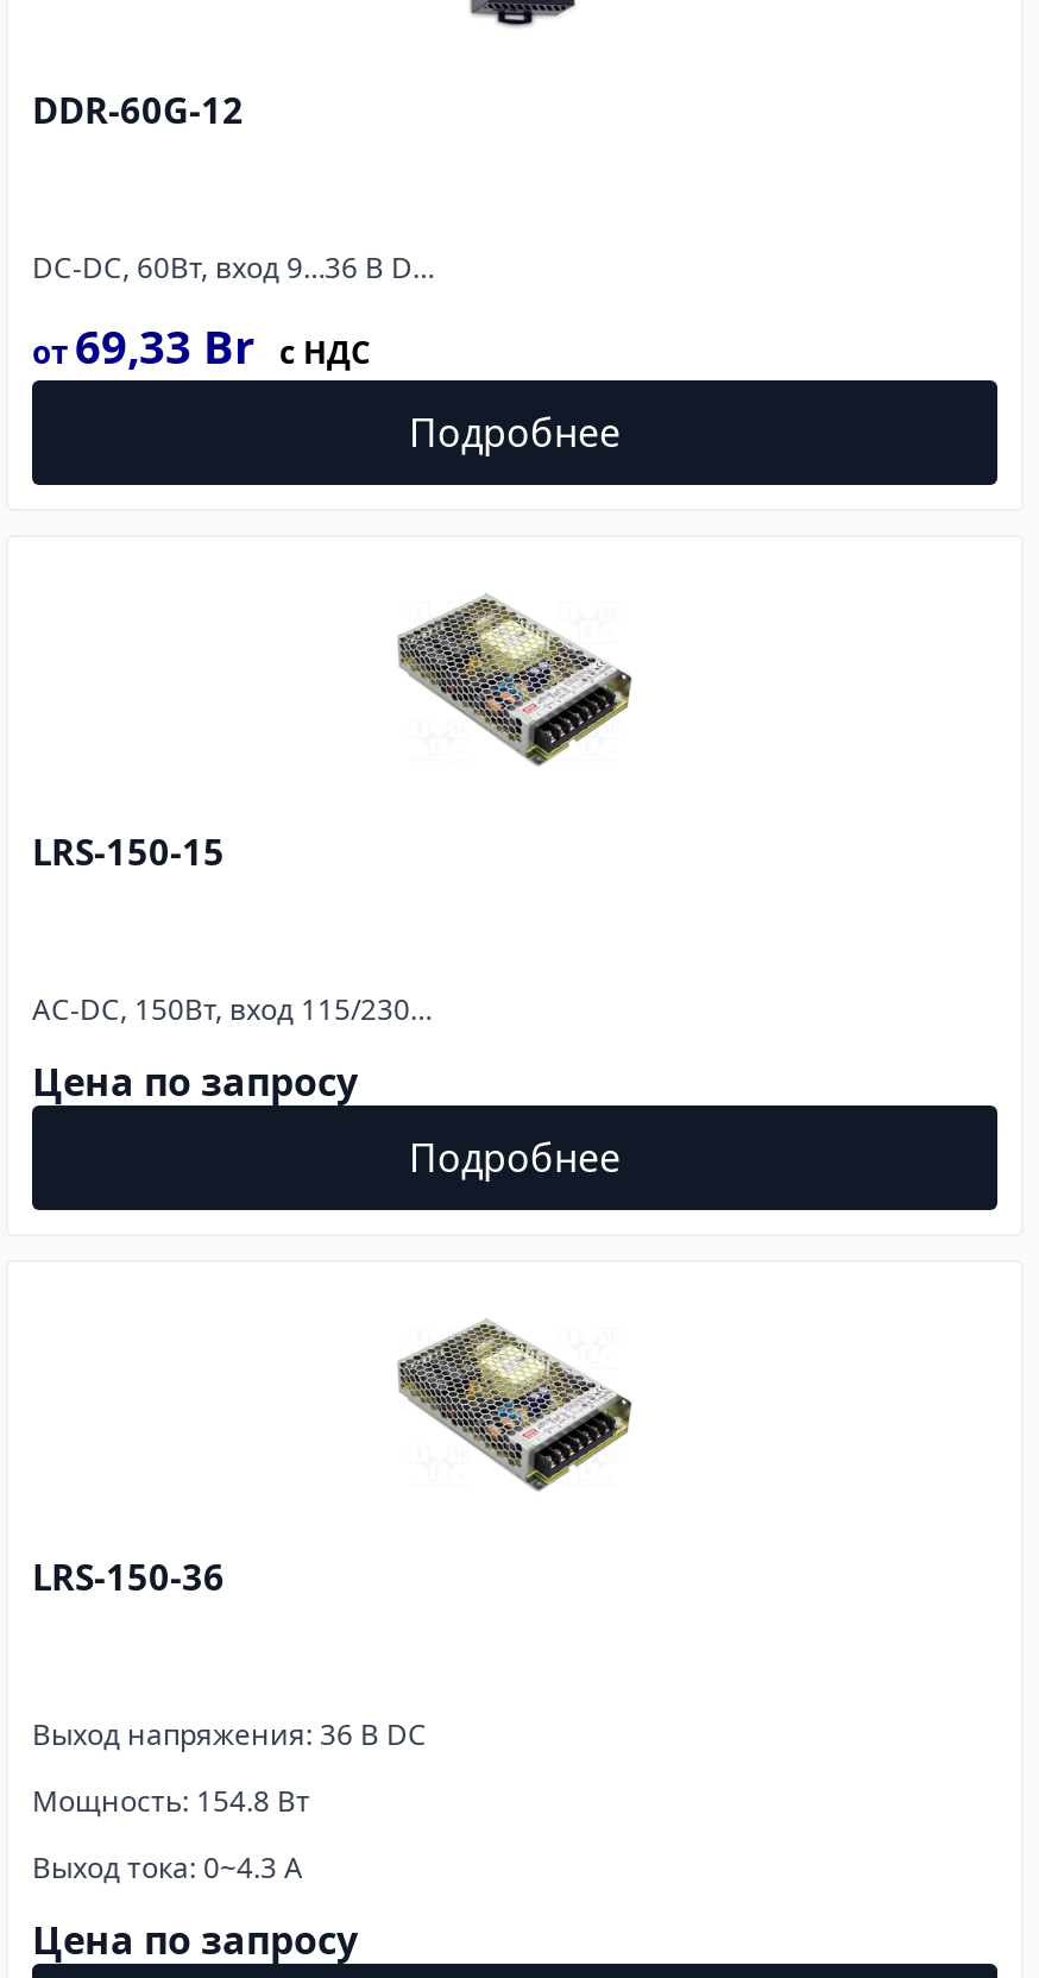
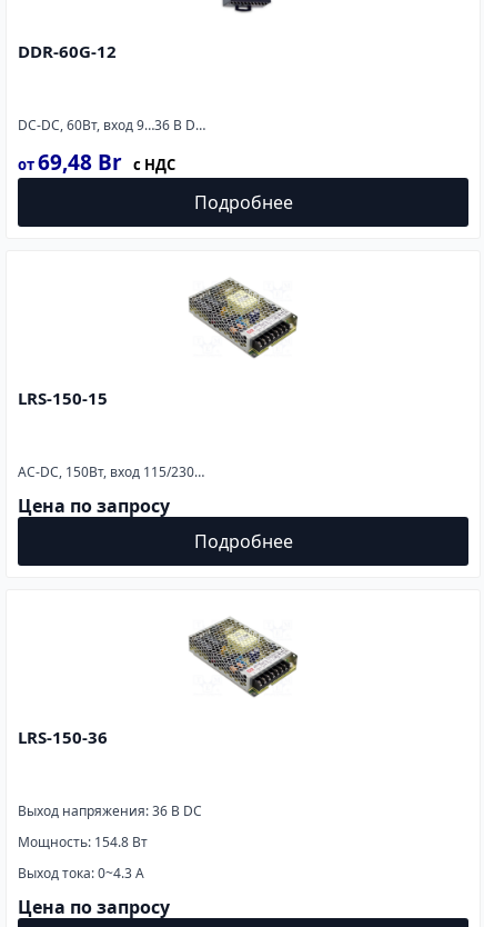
[75,317,256,378] 69,33 Br -> [38,148,122,177] 69,48 Br

